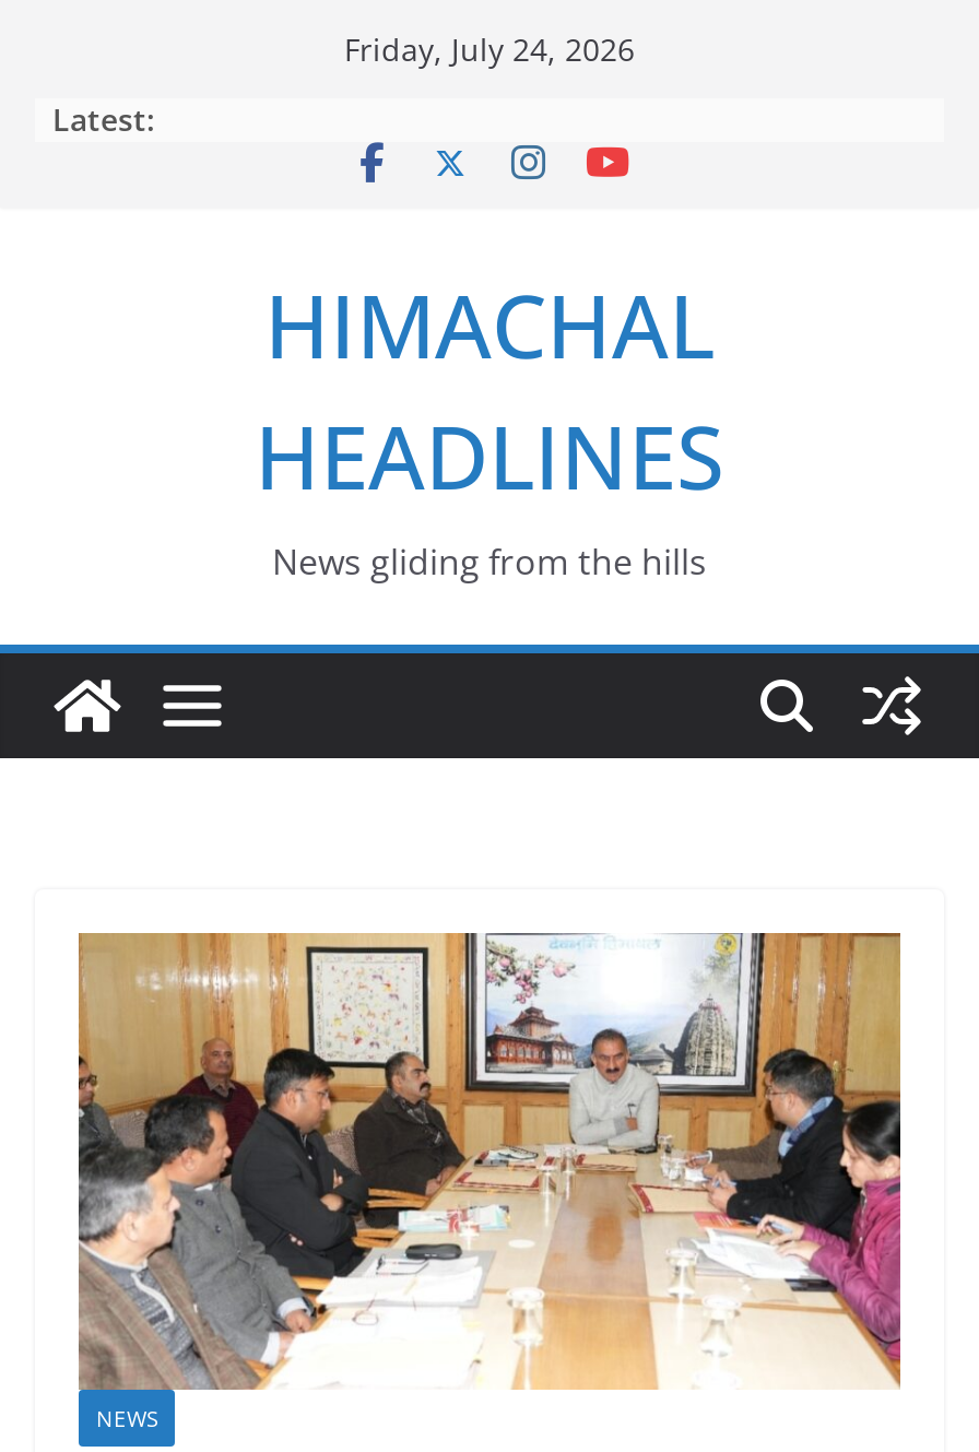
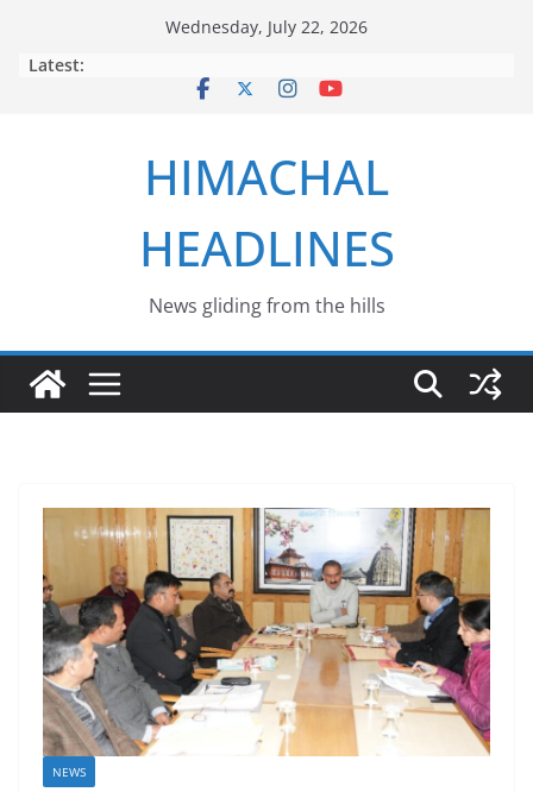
[344,28,635,70] Friday, July 24, 2026 -> [165,15,368,38] Wednesday, July 22, 2026

